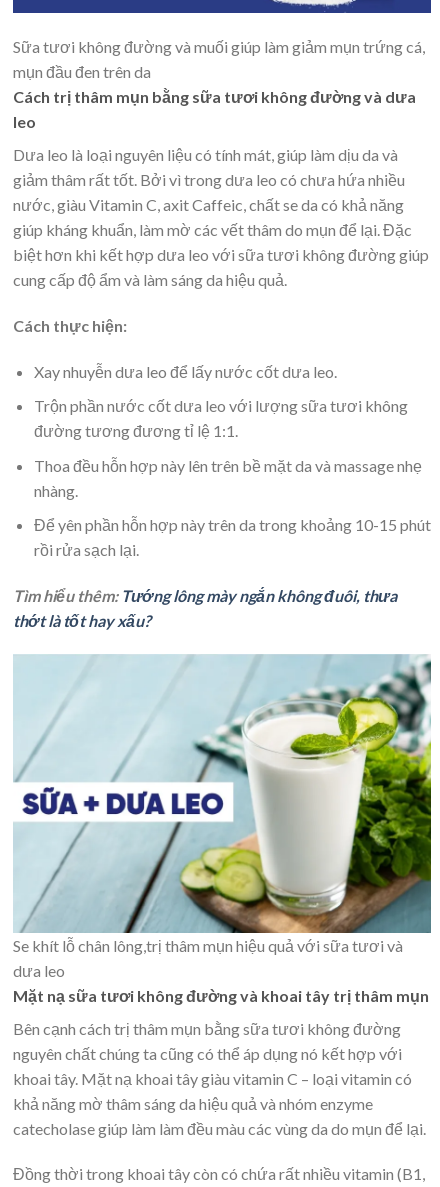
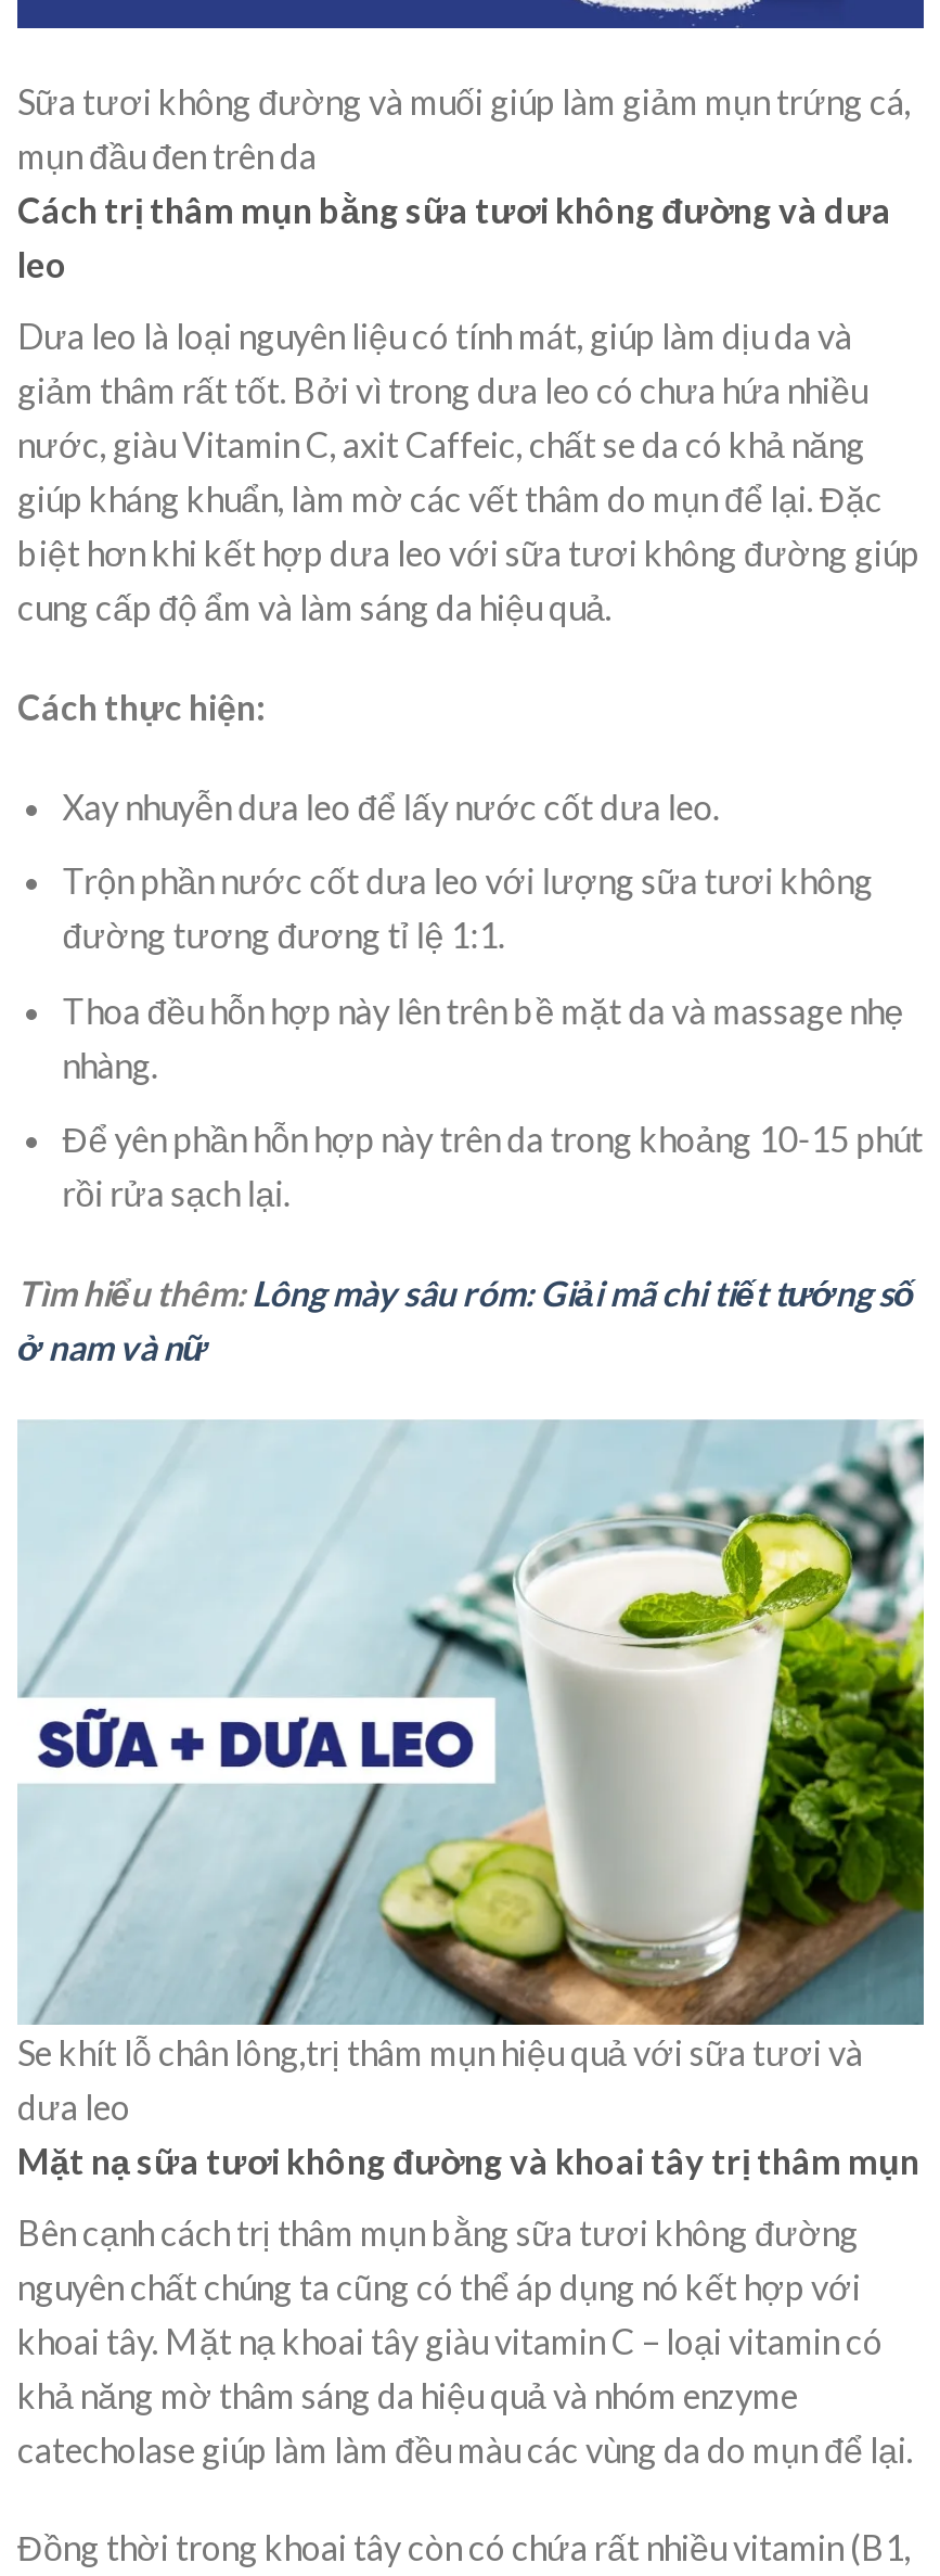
[13,586,397,630] Tìm hiểu thêm: Tướng lông mày ngắn không đuôi, thưa | thớt là tốt hay xấu? -> [17,1272,915,1367] Tìm hiểu thêm: Lông mày sâu róm: Giải mã chi tiết tướng số | ở nam và nữ

